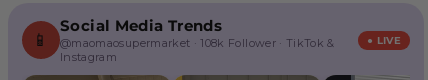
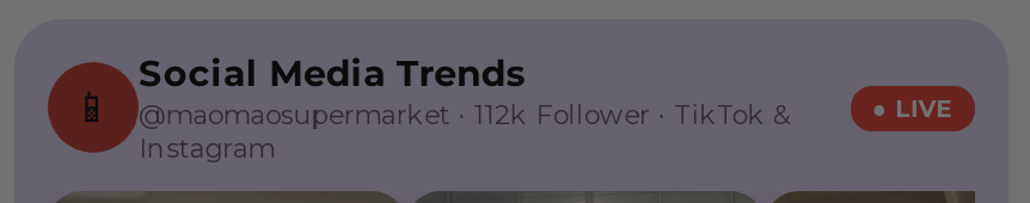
[60,36,335,50] @maomaosupermarket · 108k Follower · TikTok & -> [139,98,791,131] @maomaosupermarket · 112k Follower · TikTok &

